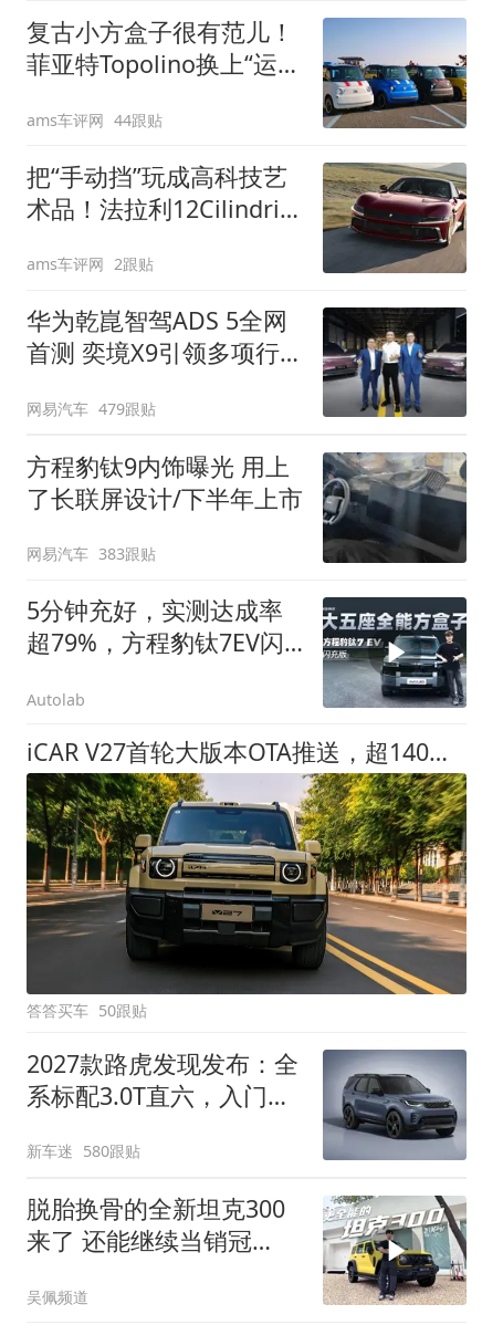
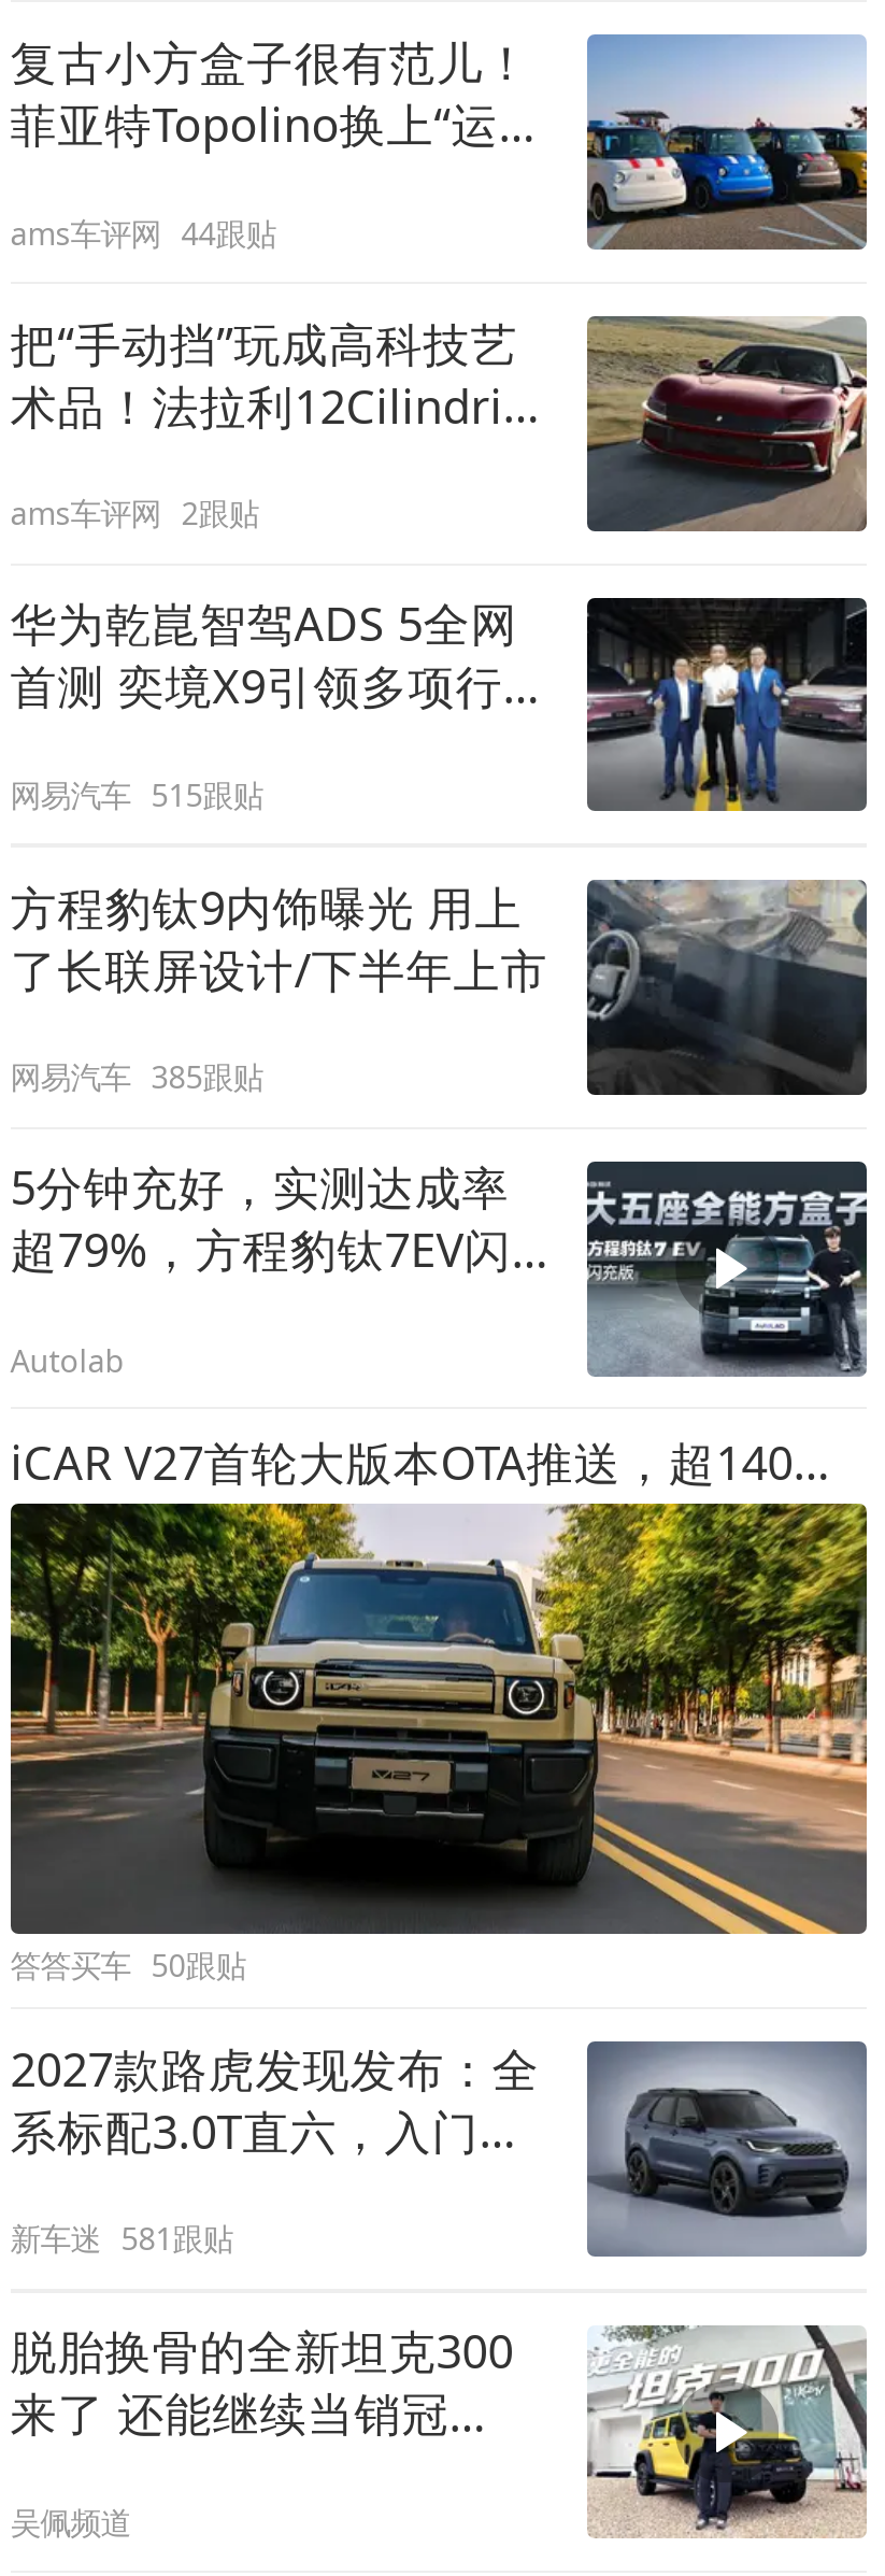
[26,398,156,419] 网易汽车 479跟贴 -> [10,774,263,815] 网易汽车 515跟贴
[26,543,156,564] 网易汽车 383跟贴 -> [10,1057,263,1098] 网易汽车 385跟贴
[26,1141,141,1162] 新车迷 580跟贴 -> [10,2218,233,2259] 新车迷 581跟贴

